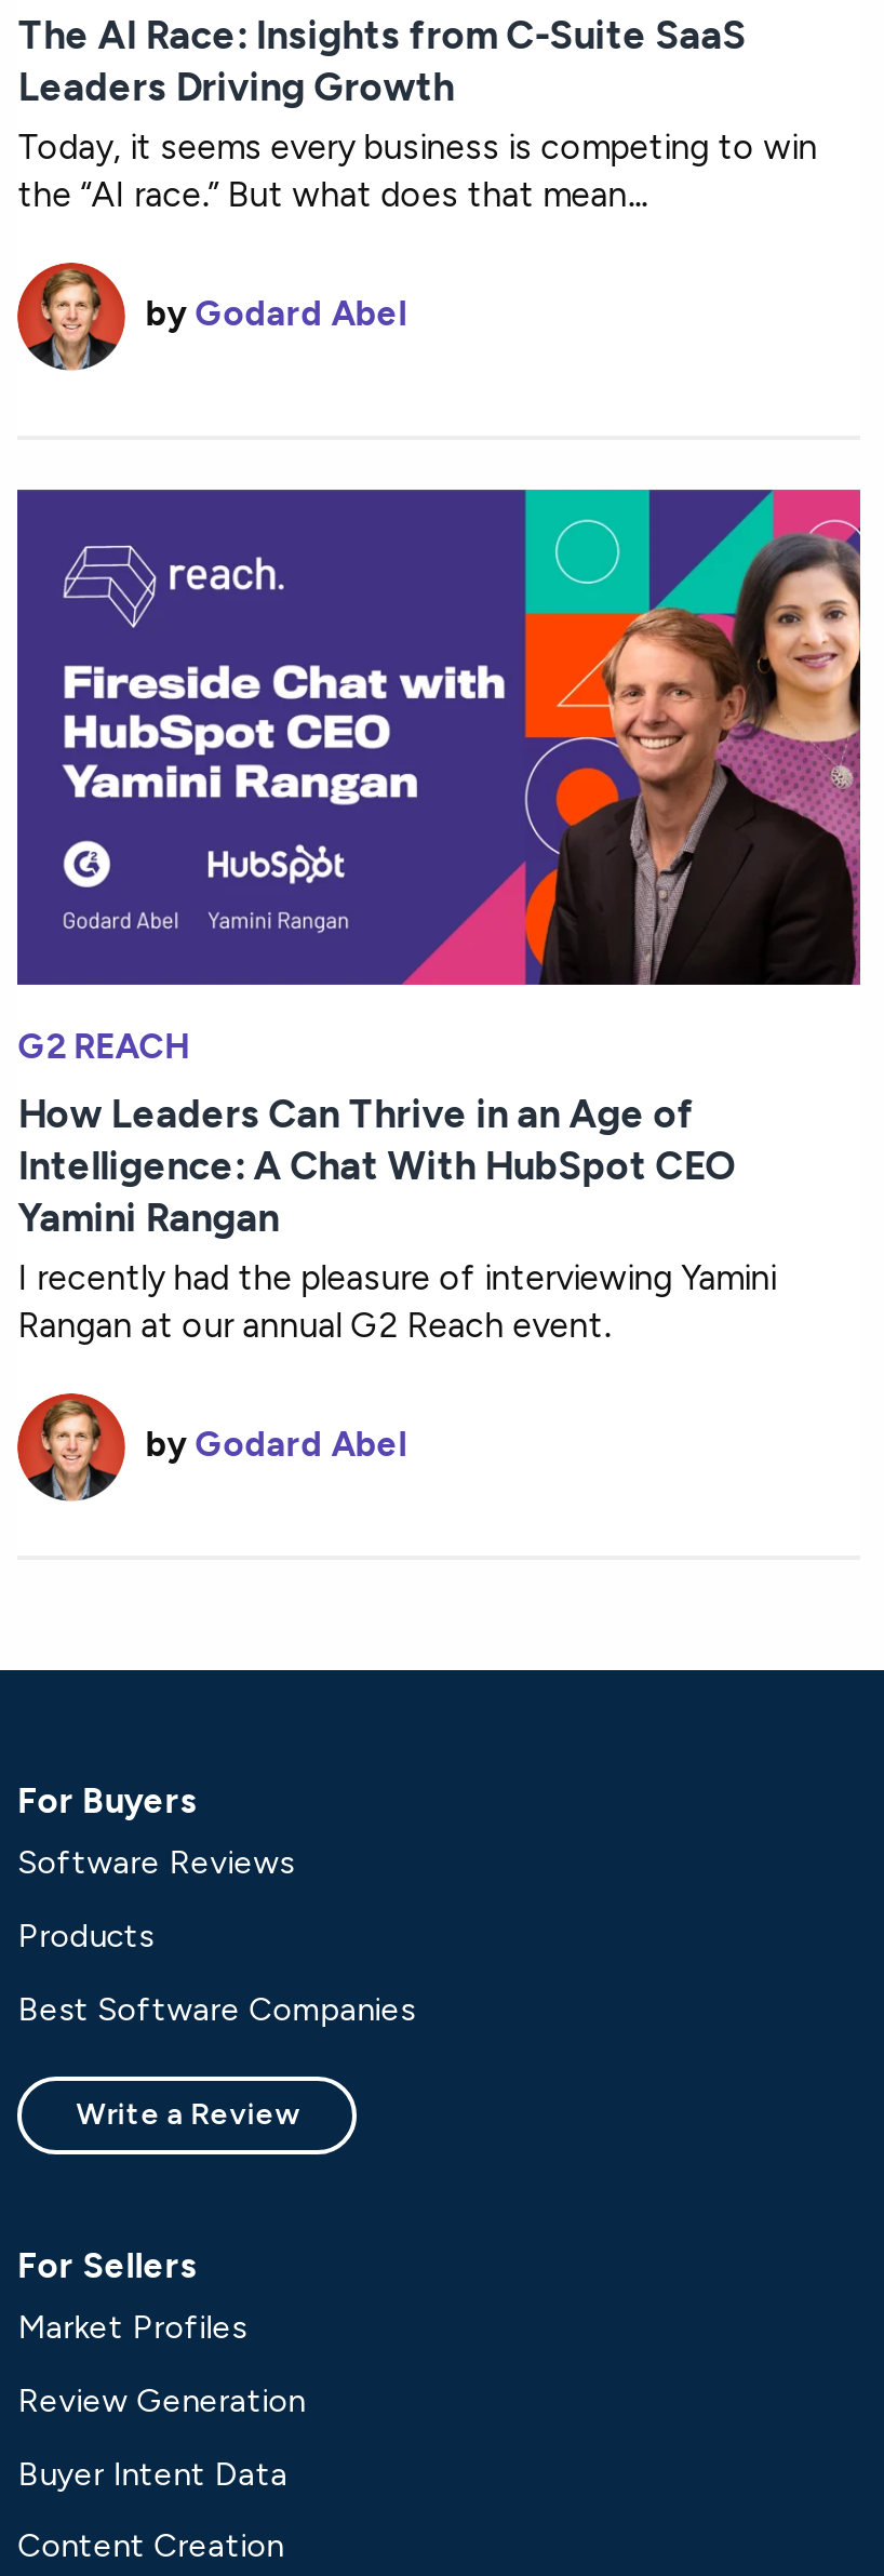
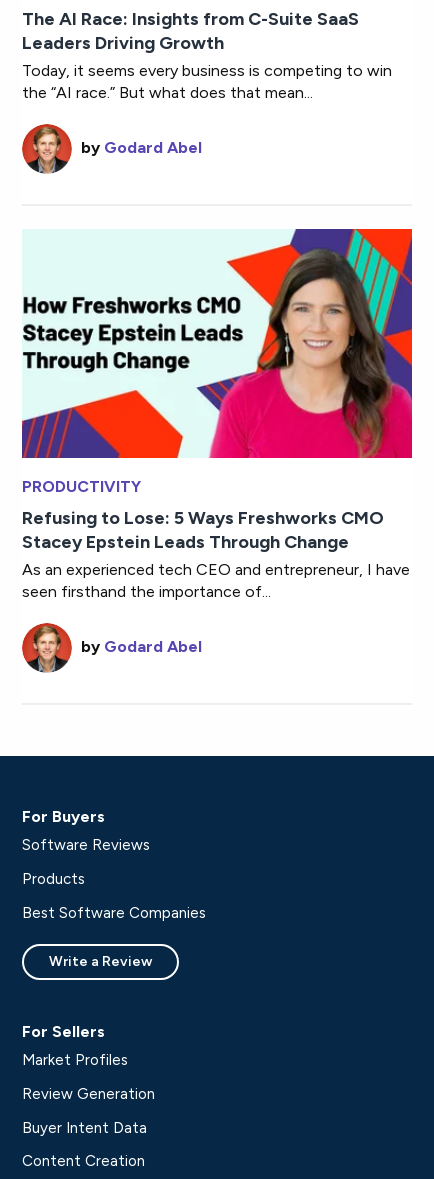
[15,488,862,1066] [image] | G2 REACH -> [21,228,413,495] [image] | PRODUCTIVITY
[18,1090,776,1345] How Leaders Can Thrive in an Age of | Intelligence: A Chat With HubSpot CEO | Yamini Rangan | I recently had the pleasure of interviewing Yamini | Rangan at our annual G2 Reach event. -> [22,506,410,600] Refusing to Lose: 5 Ways Freshworks CMO | Stacey Epstein Leads Through Change | As an experienced tech CEO and entrepreneur, I have | seen firsthand the importance of...

